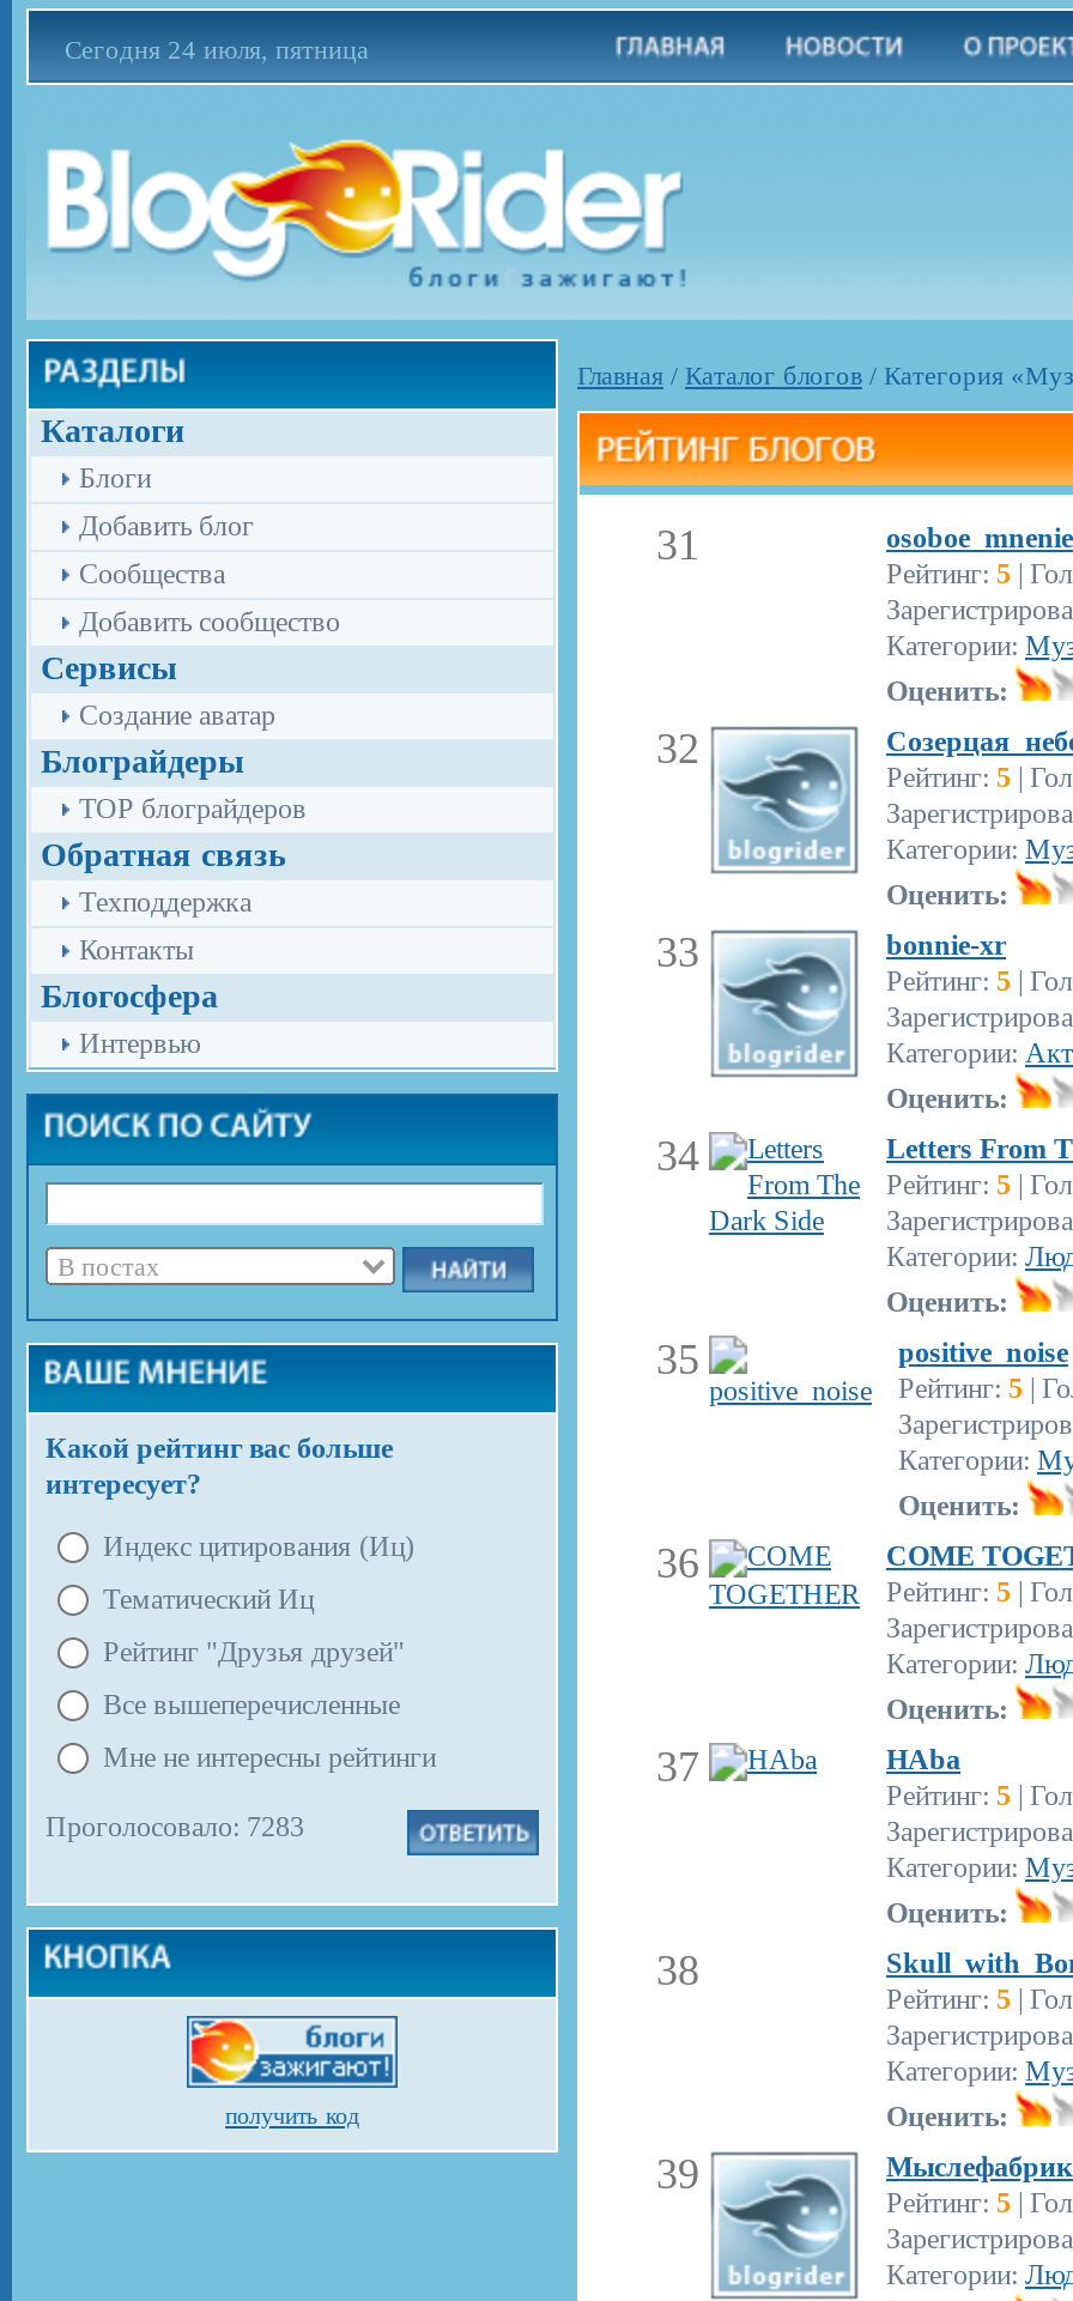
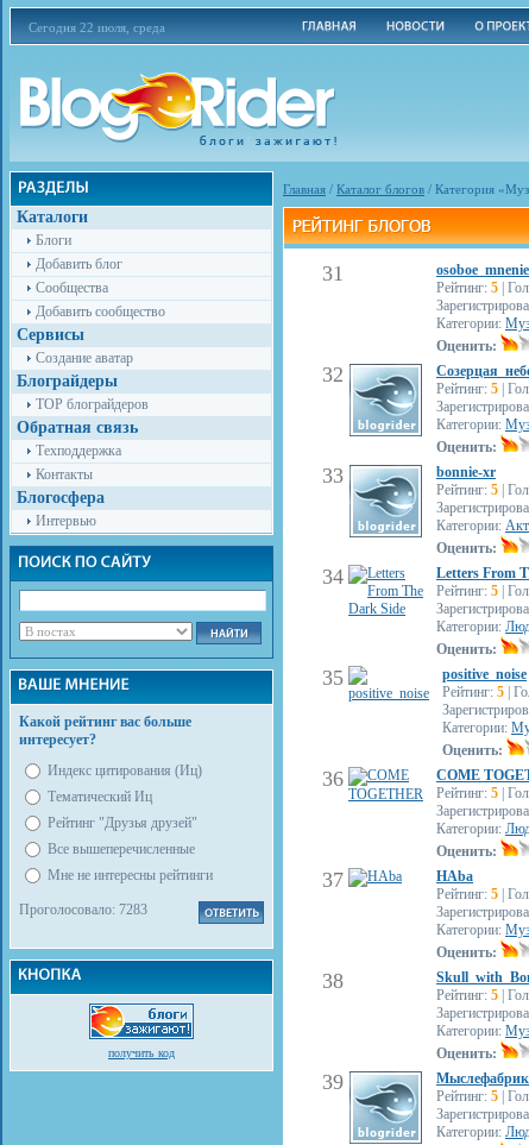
[65,35,369,63] Сегодня 24 июля, пятница -> [29,20,165,34] Сегодня 22 июля, среда

